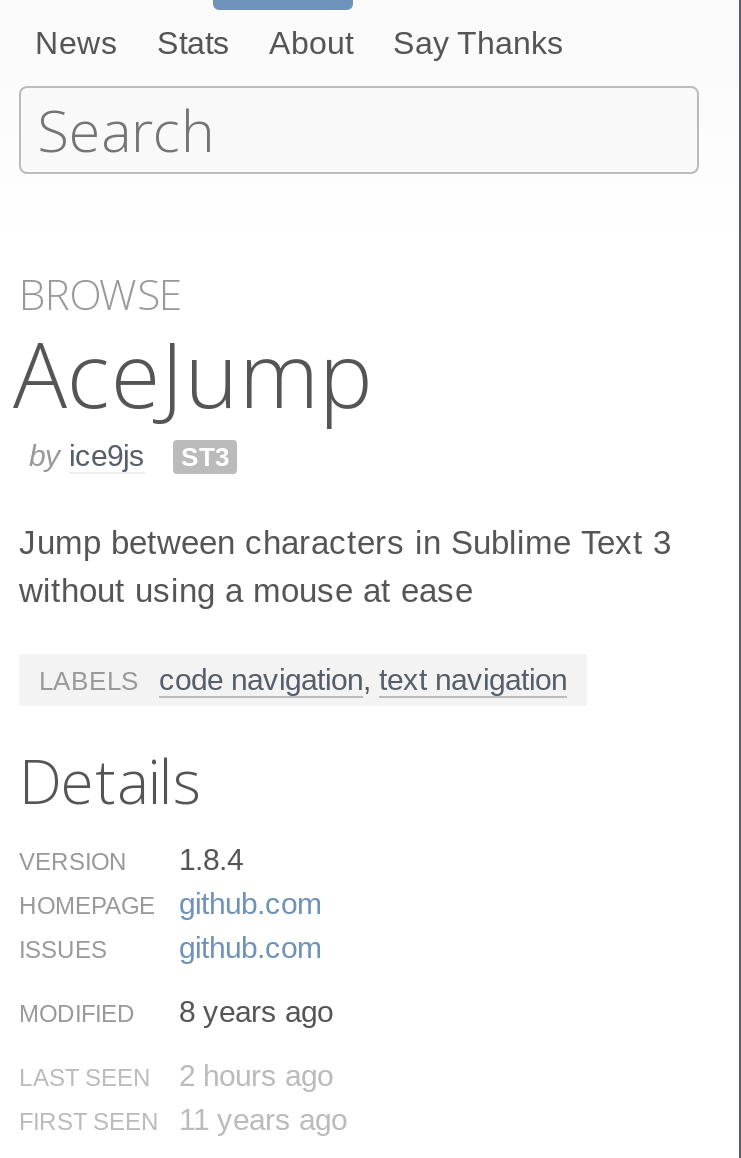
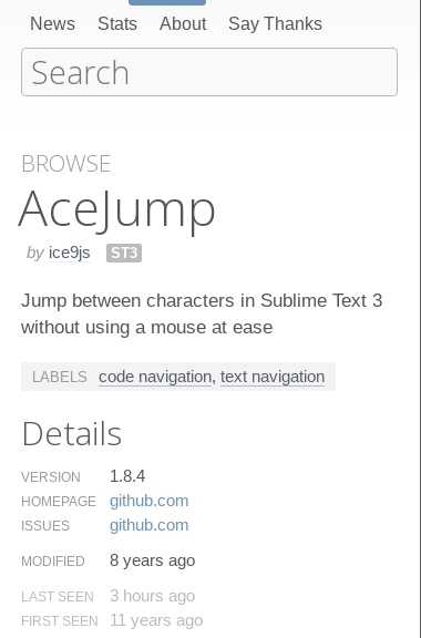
[19,1057,333,1091] LAST SEEN 2 hours ago -> [21,585,195,604] LAST SEEN 3 hours ago

